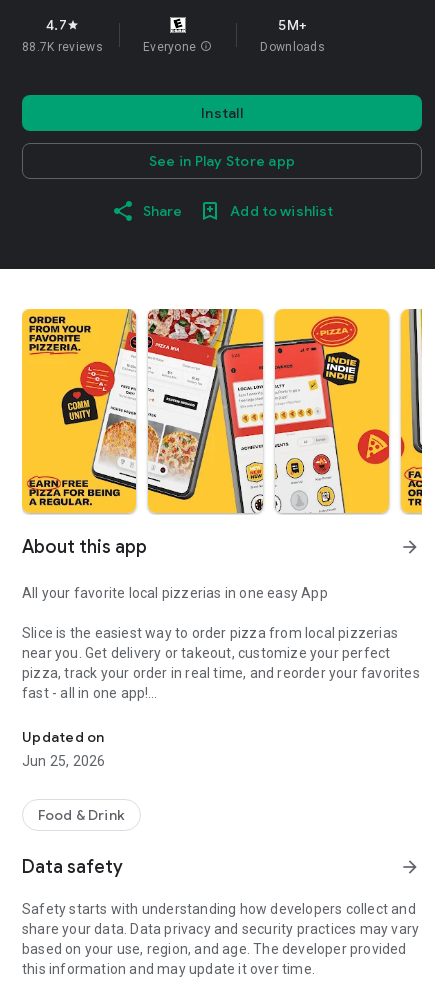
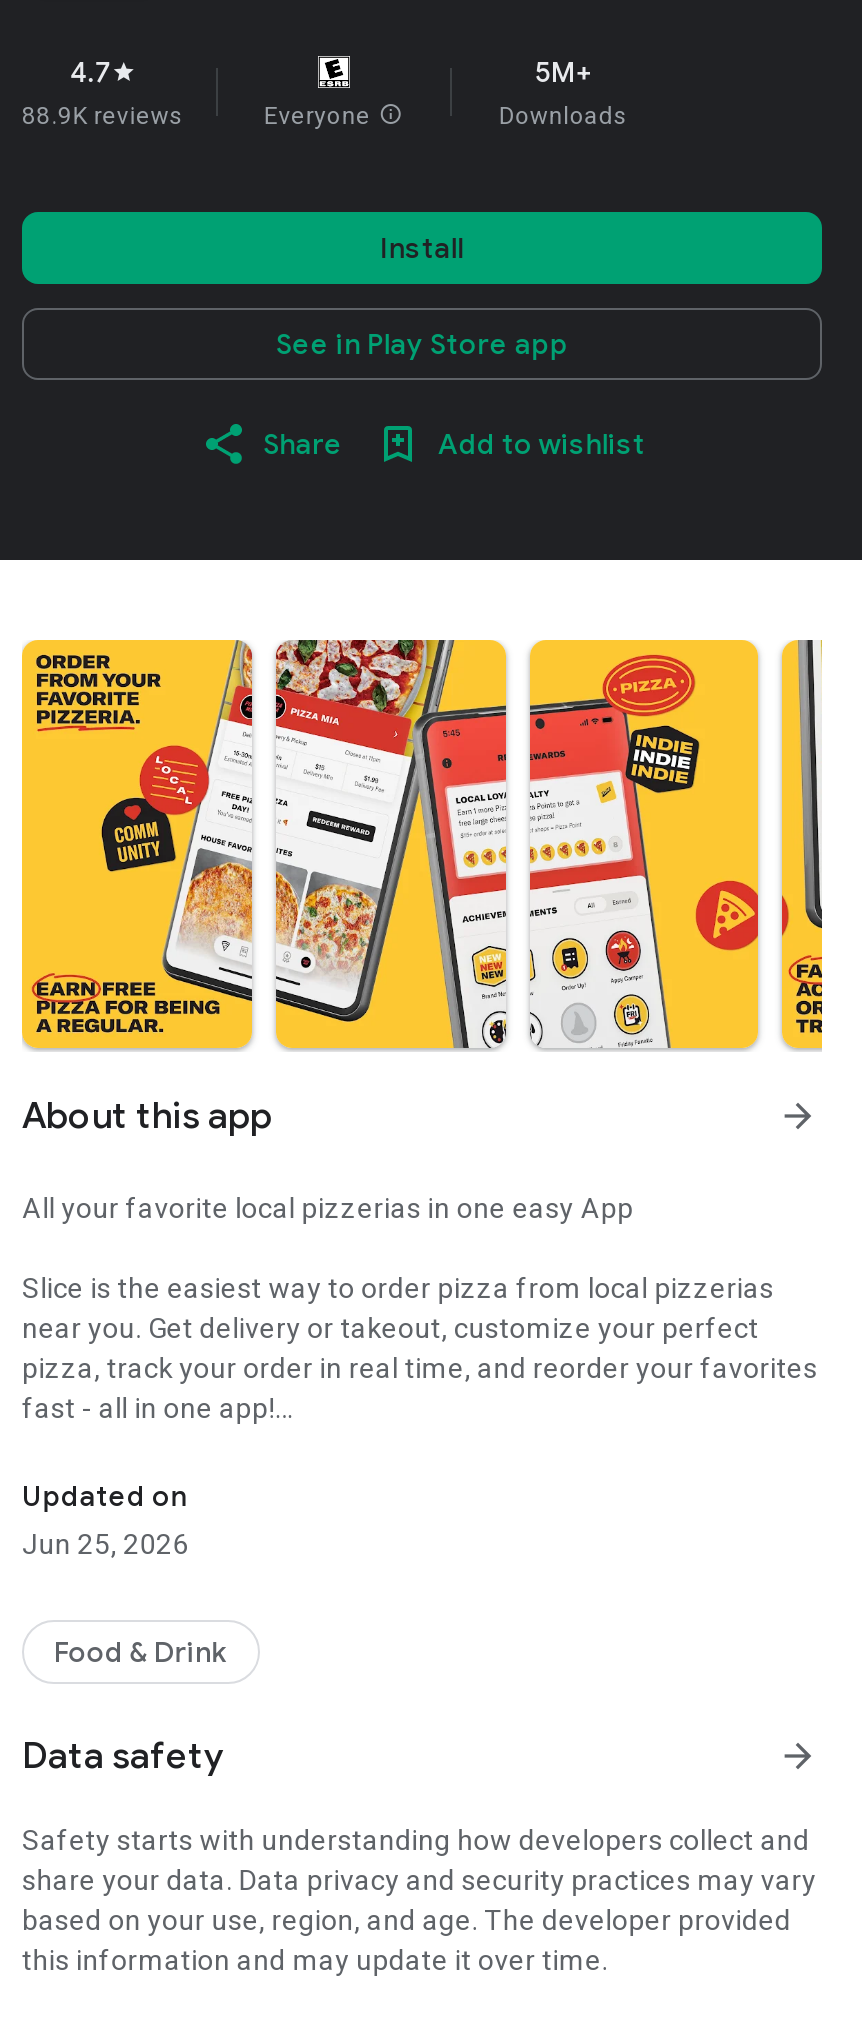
[22,40,103,54] 88.7K reviews -> [22,102,184,130] 88.9K reviews

